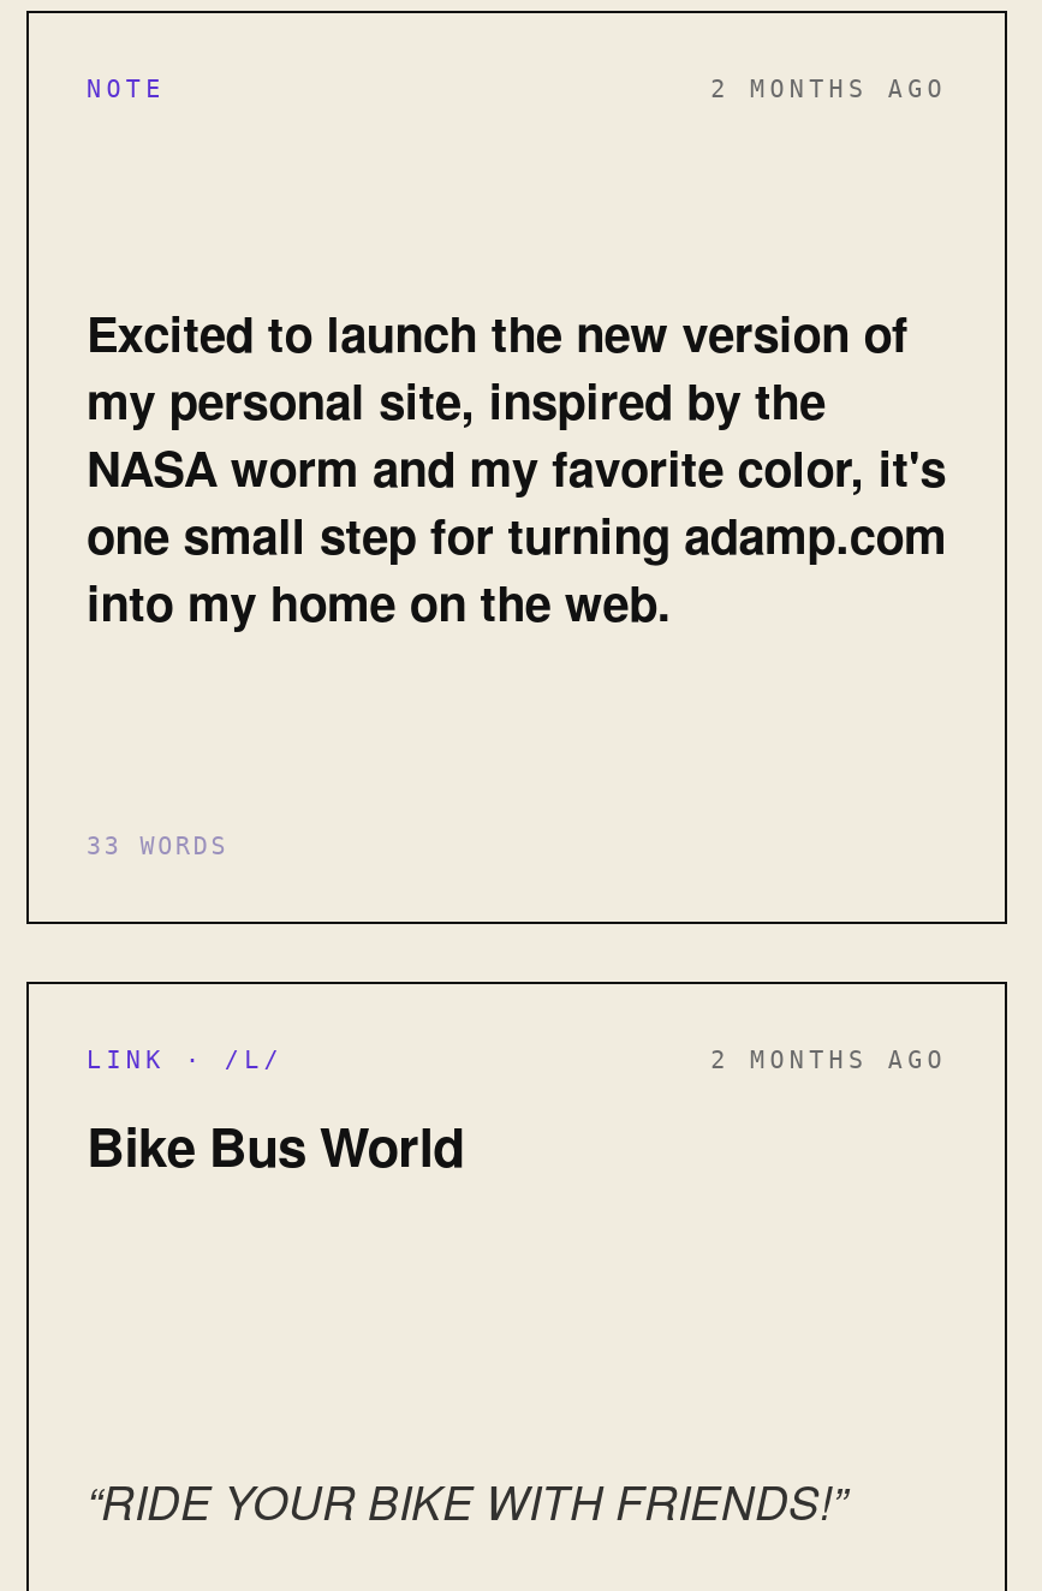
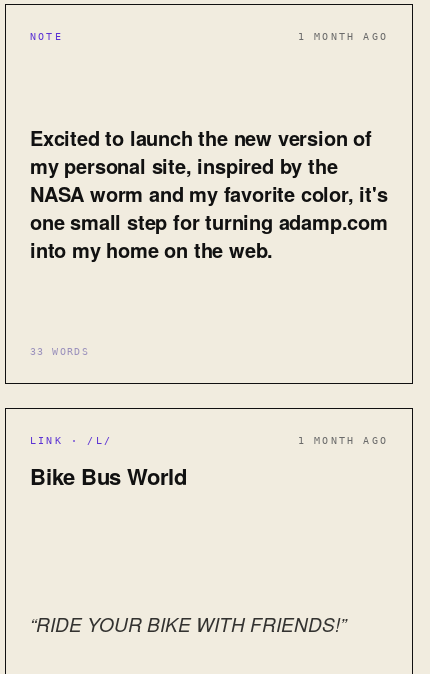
[711,76,947,103] 2 MONTHS AGO -> [298,31,388,42] 1 MONTH AGO
[711,1047,947,1074] 2 MONTHS AGO -> [298,435,388,446] 1 MONTH AGO

